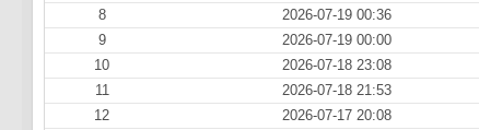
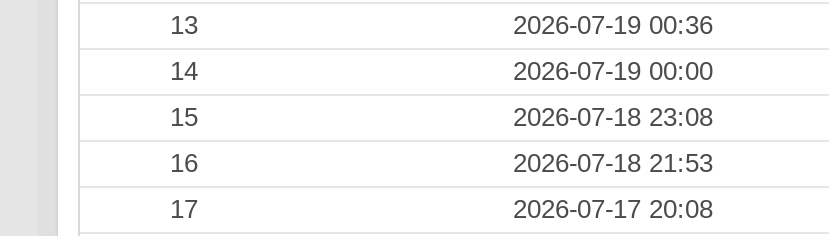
[98,7,106,23] 8 -> [170,10,198,40] 13
[98,32,106,48] 9 -> [170,56,198,86] 14
[94,57,109,73] 10 -> [170,102,198,132] 15
[95,82,109,98] 11 -> [170,148,198,178] 16
[94,107,109,123] 12 -> [170,194,198,224] 17

